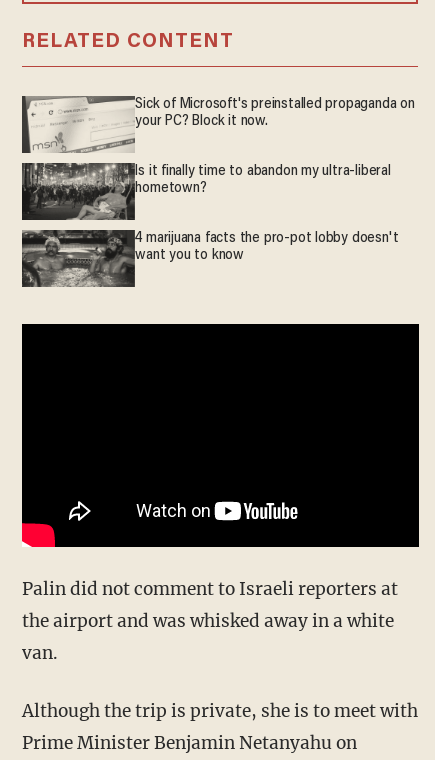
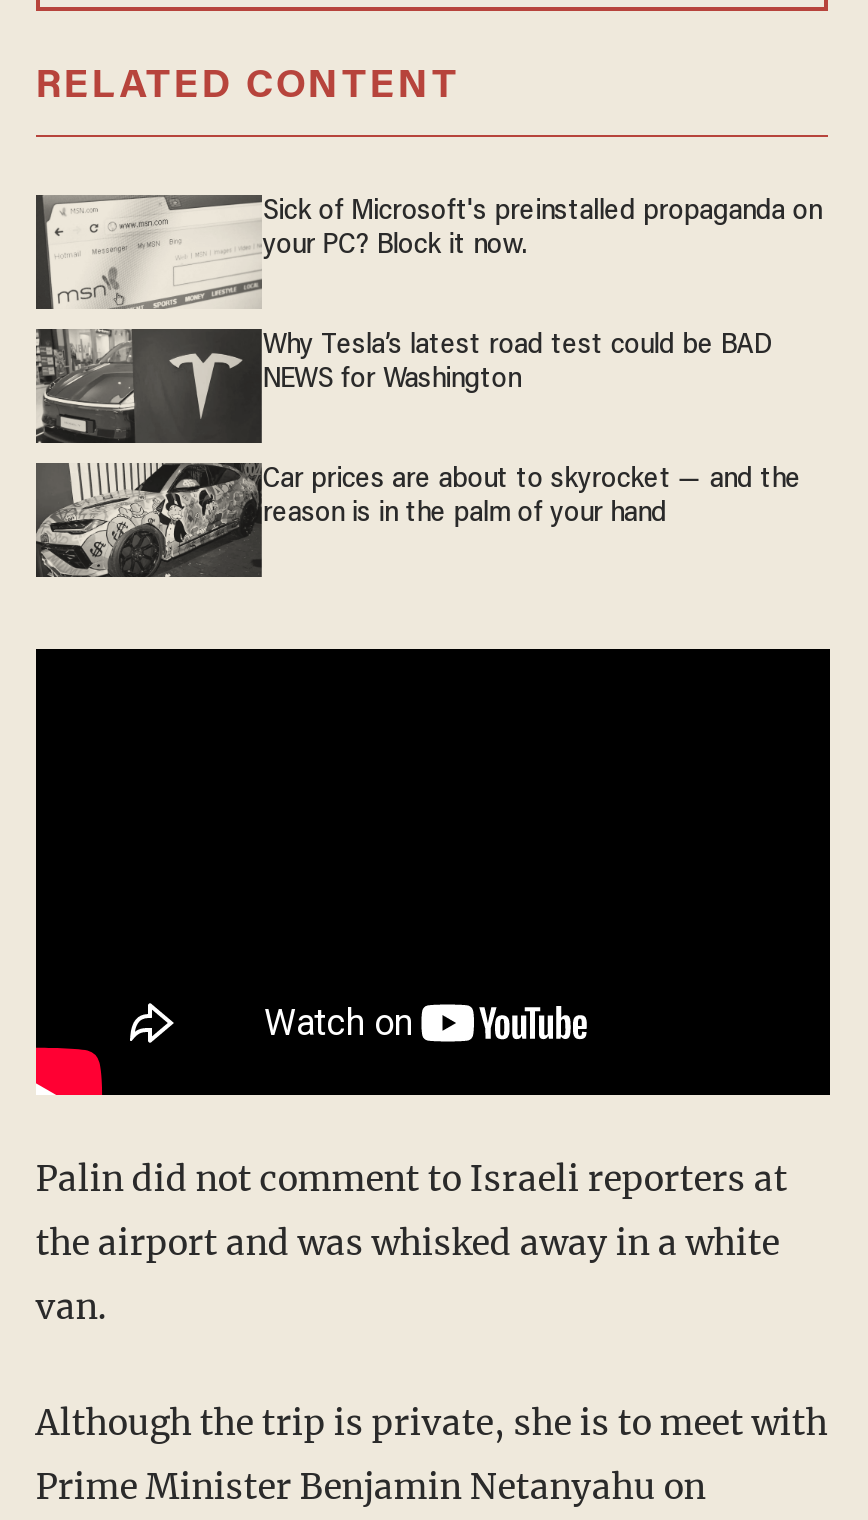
[21,163,391,220] [image] | Is it finally time to abandon my ultra-liberal | hometown? -> [36,329,772,443] [image] | Why Tesla’s latest road test could be BAD | NEWS for Washington
[22,229,398,287] [image] | 4 marijuana facts the pro-pot lobby doesn't | want you to know -> [36,463,801,577] [image] | Car prices are about to skyrocket — and the | reason is in the palm of your hand

